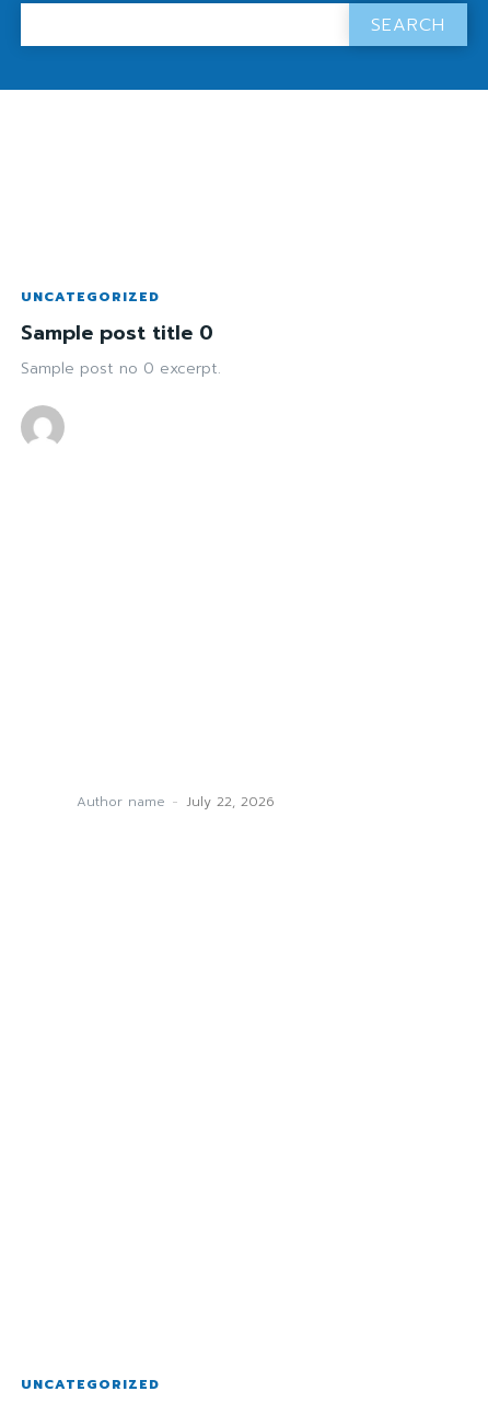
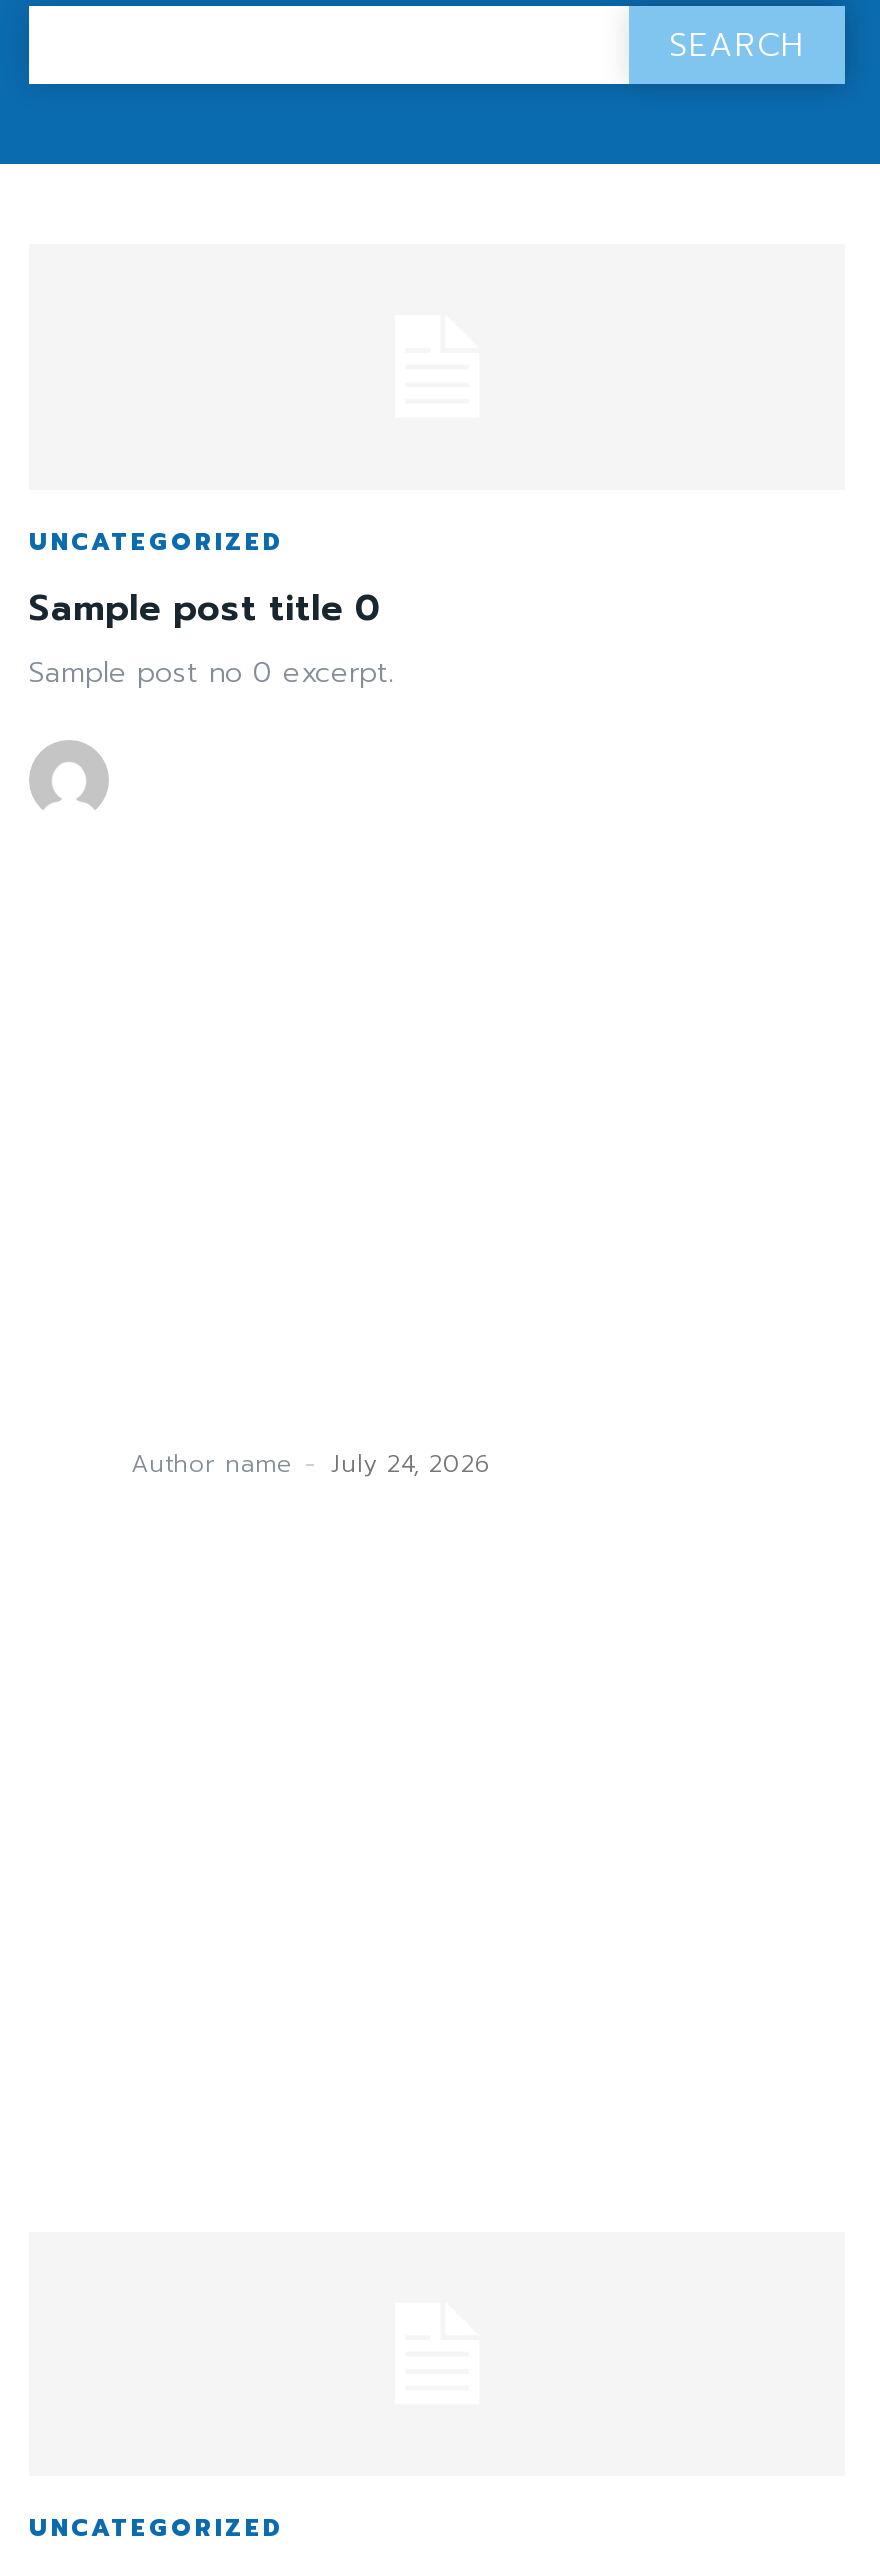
[77,792,275,812] Author name - July 22, 2026 -> [131,1446,491,1482] Author name - July 24, 2026

